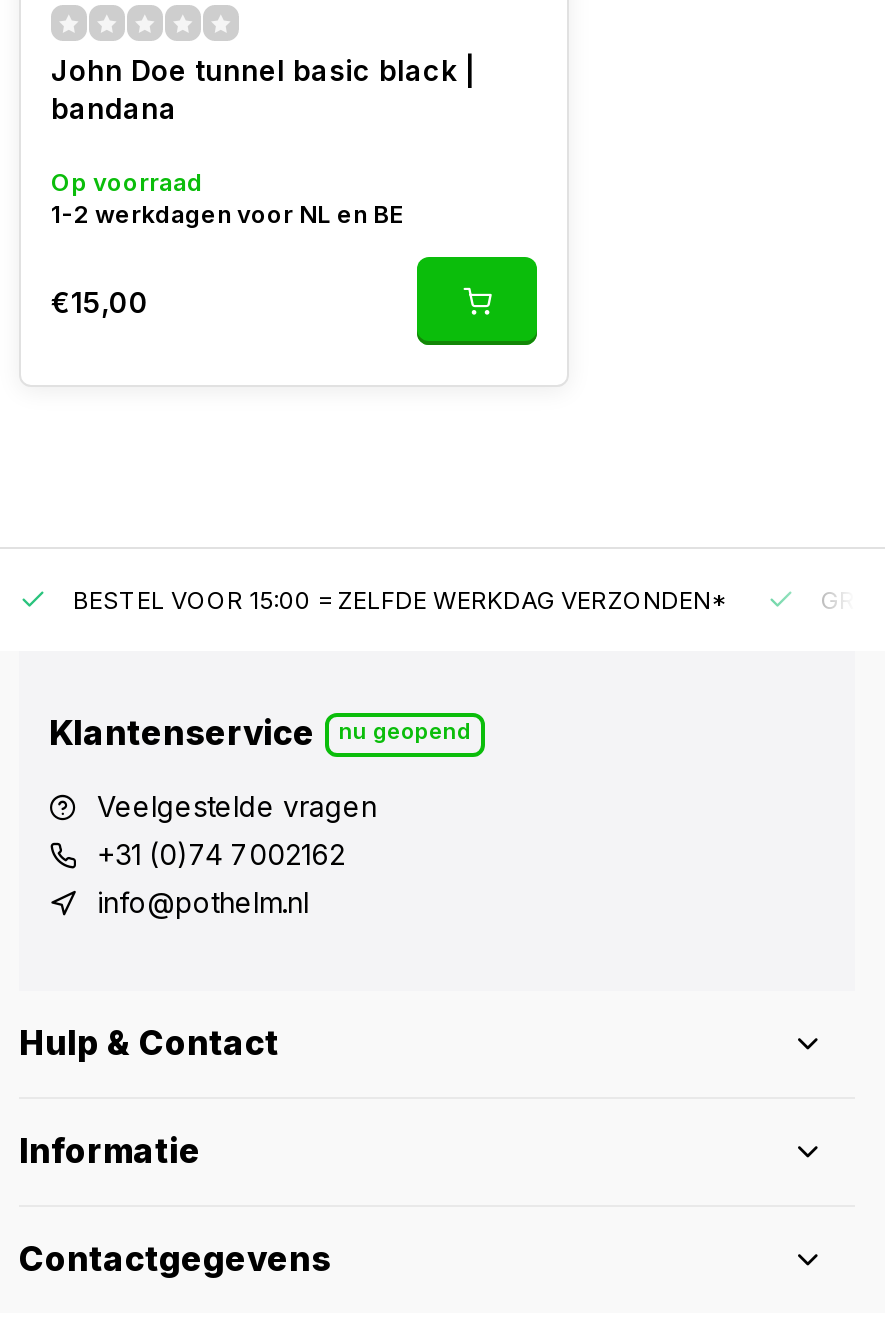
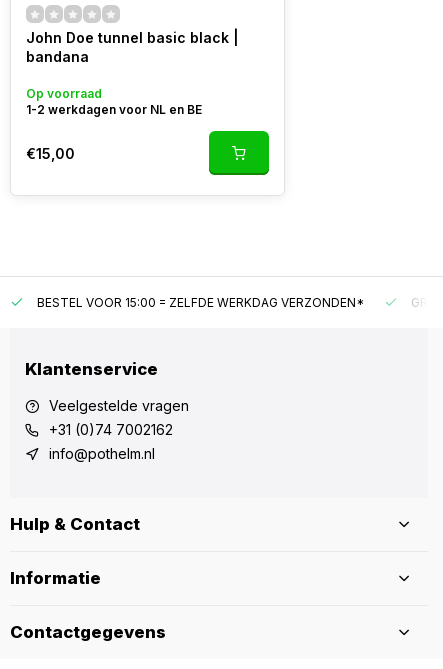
[339,716,471,744] nu geopend -> none

